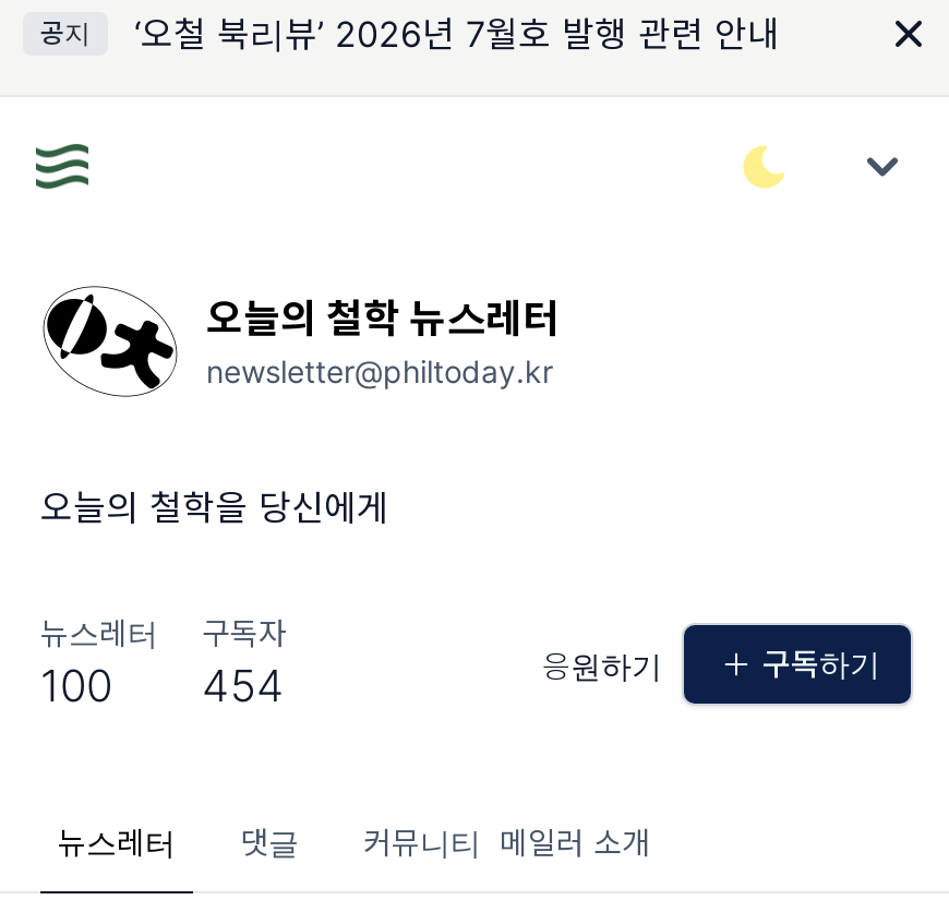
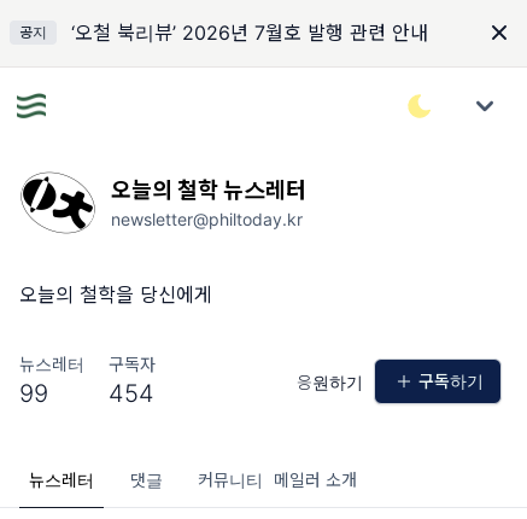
[40,660,112,712] 100 -> [19,379,48,408] 99

